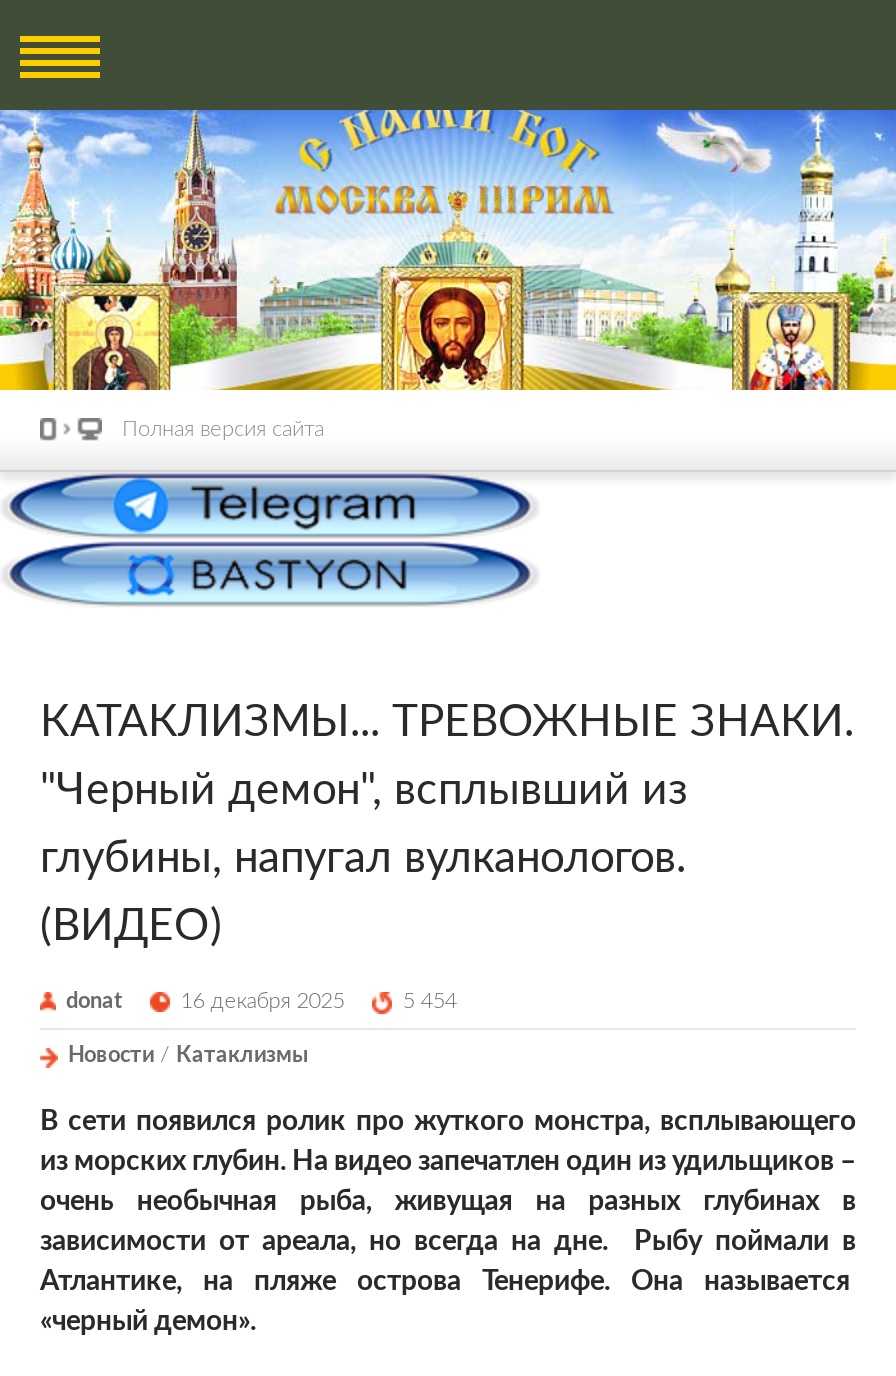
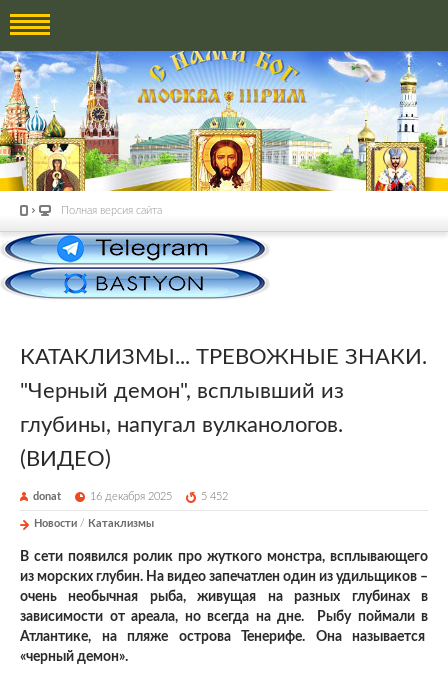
[403,990,457,1012] 5 454 -> [201,491,228,502] 5 452

